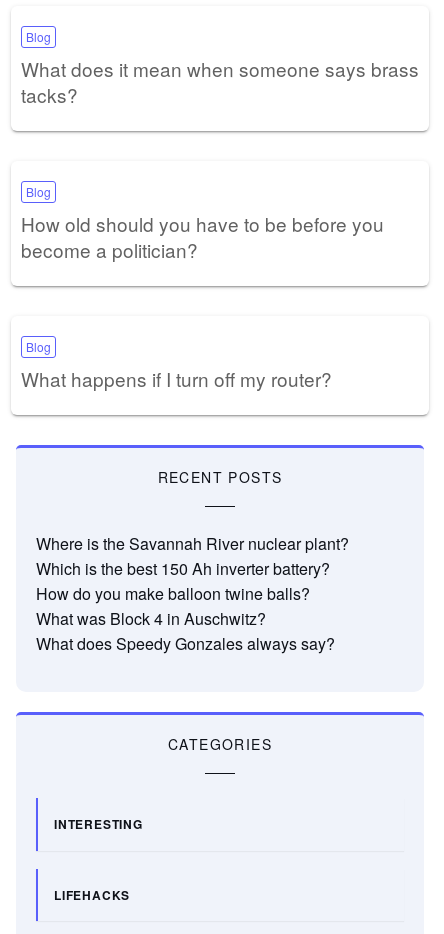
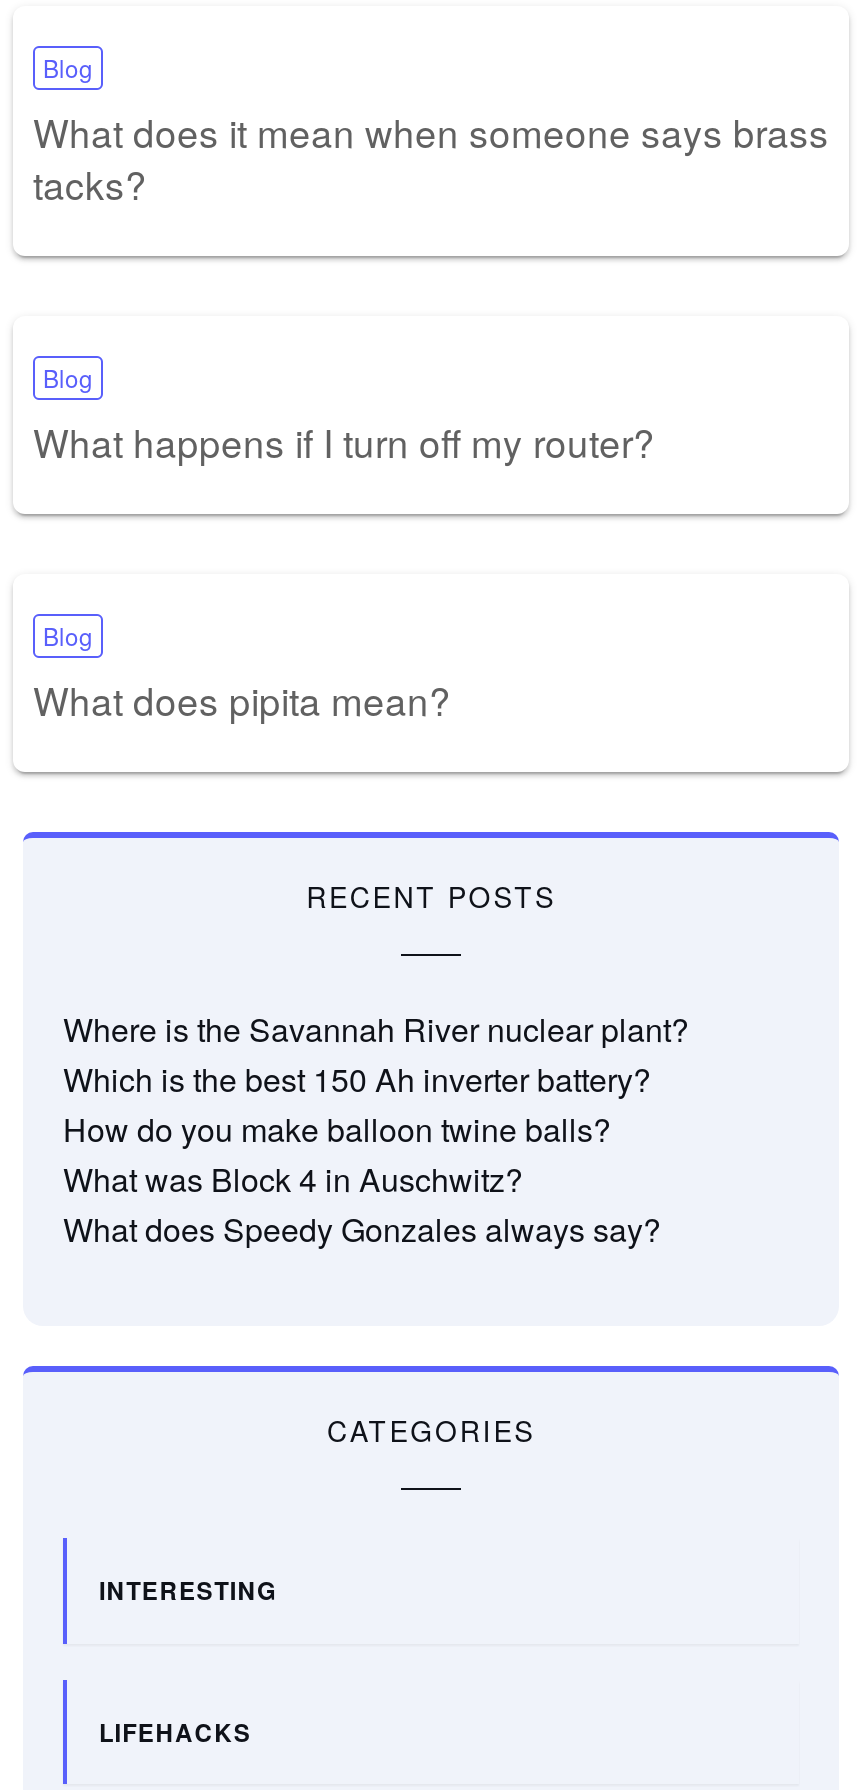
[21,210,384,263] How old should you have to be before you | become a politician? -> none
none -> [33,672,451,726] What does pipita mean?
moved [21,365,332,392] -> [33,414,655,468]: What happens if I turn off my router?

